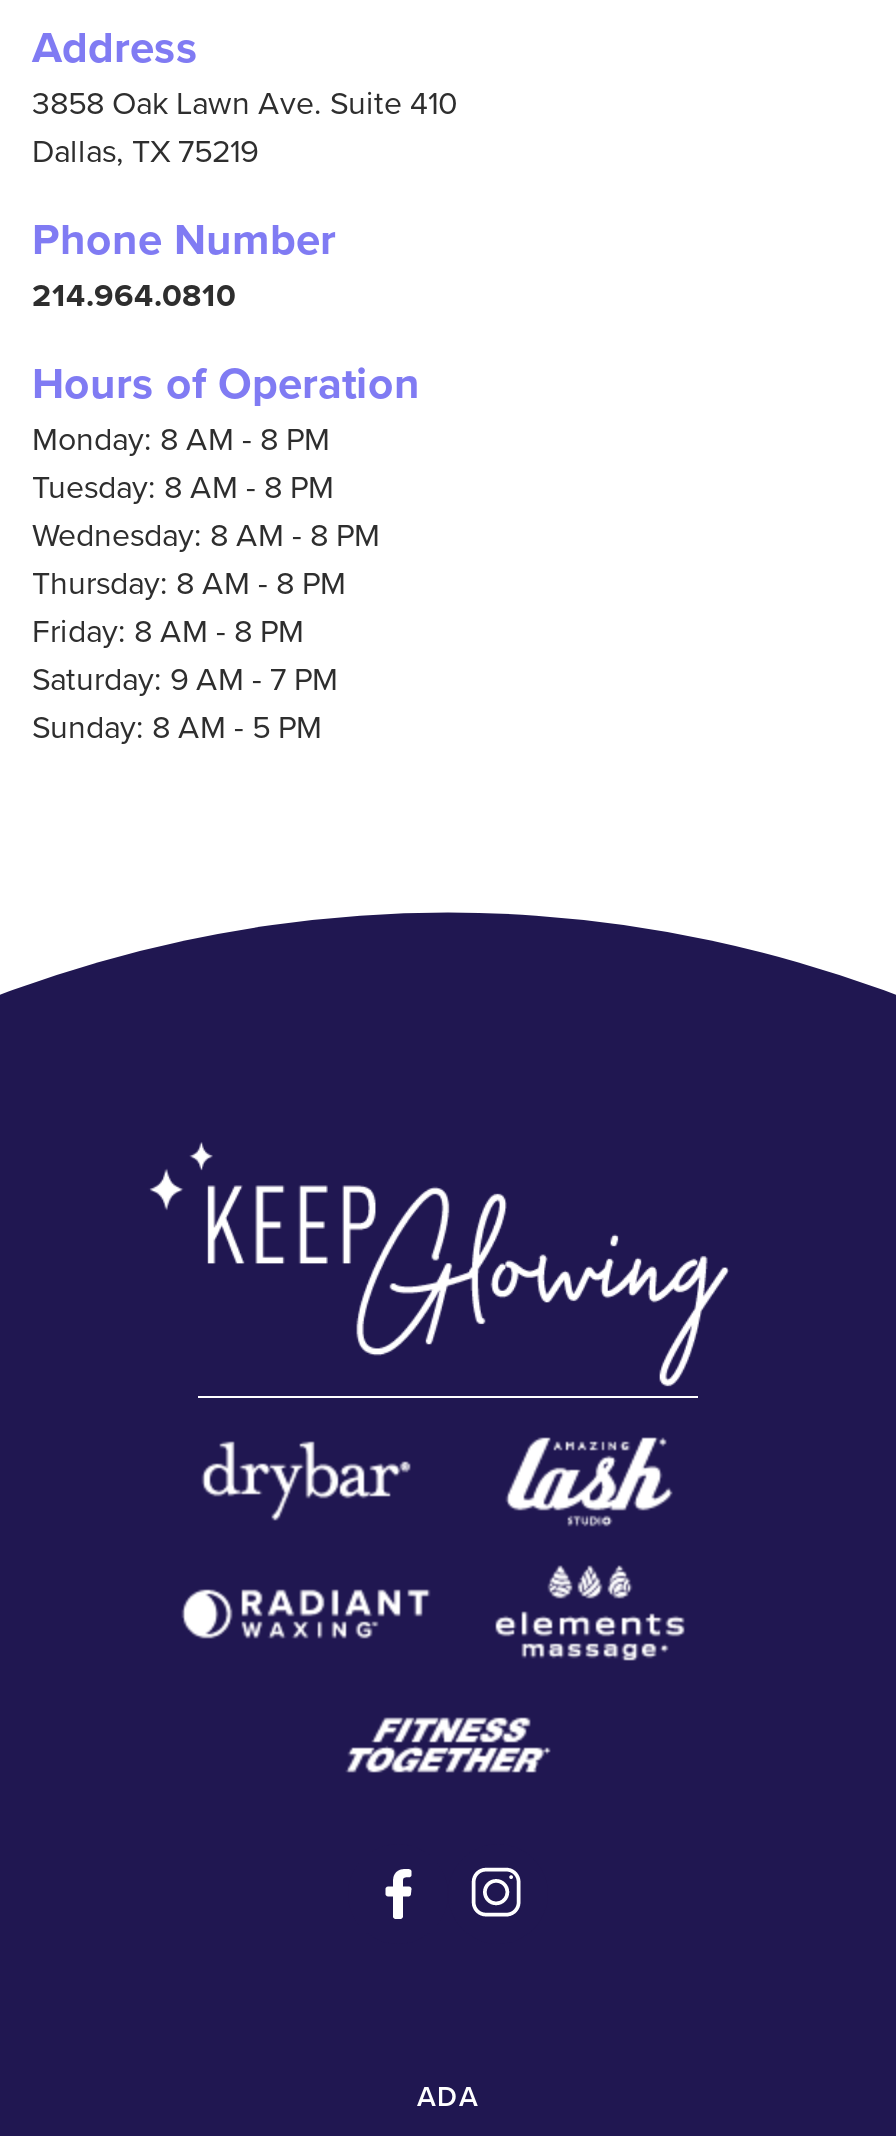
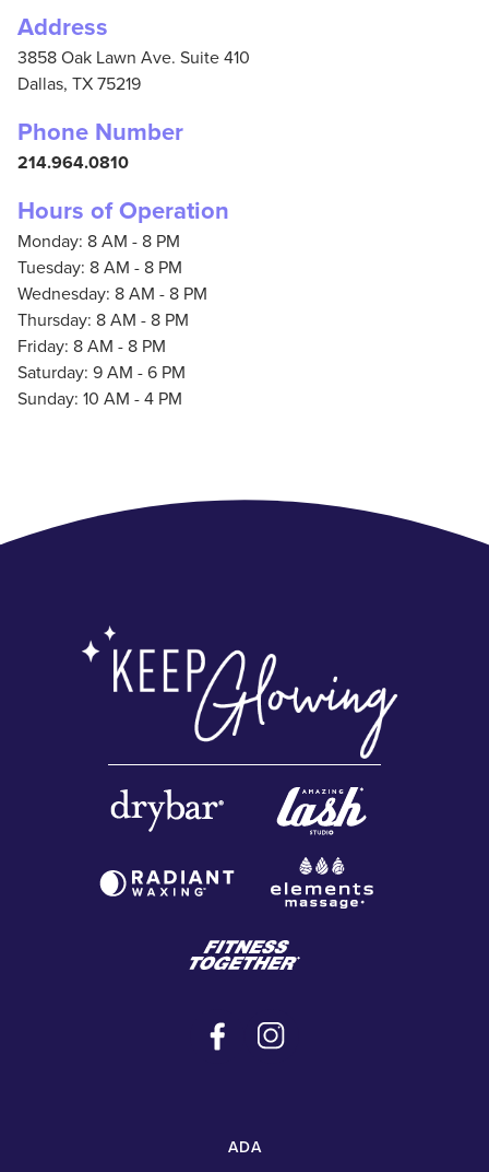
[32,657,338,703] Saturday: 9 AM - 7 PM -> [17,360,186,385] Saturday: 9 AM - 6 PM
[32,705,322,751] Sunday: 8 AM - 5 PM -> [17,386,182,411] Sunday: 10 AM - 4 PM

